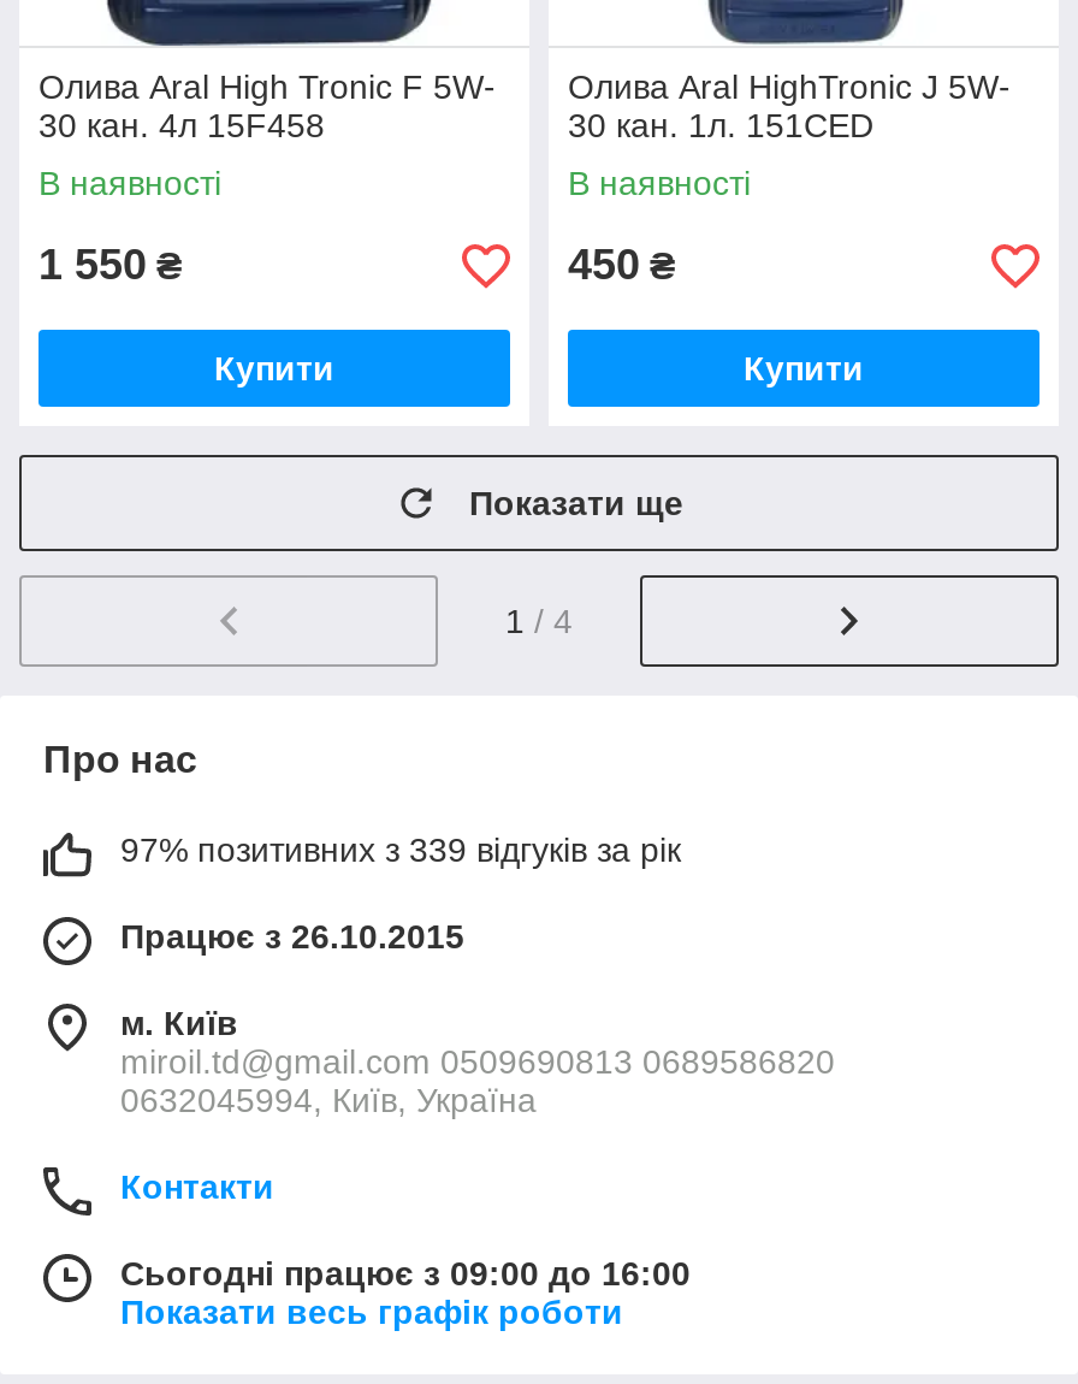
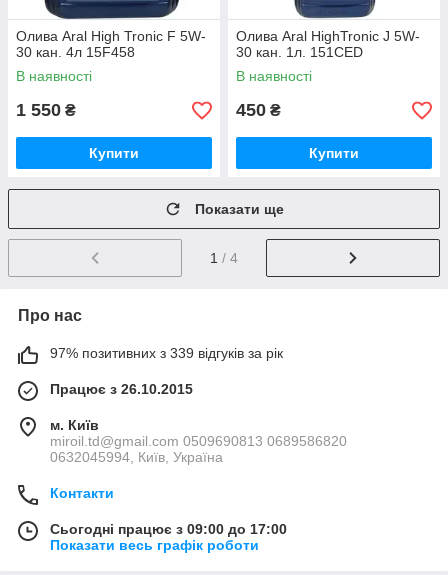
[120,1255,691,1293] Сьогодні працює з 09:00 до 16:00 -> [50,521,287,537] Сьогодні працює з 09:00 до 17:00

